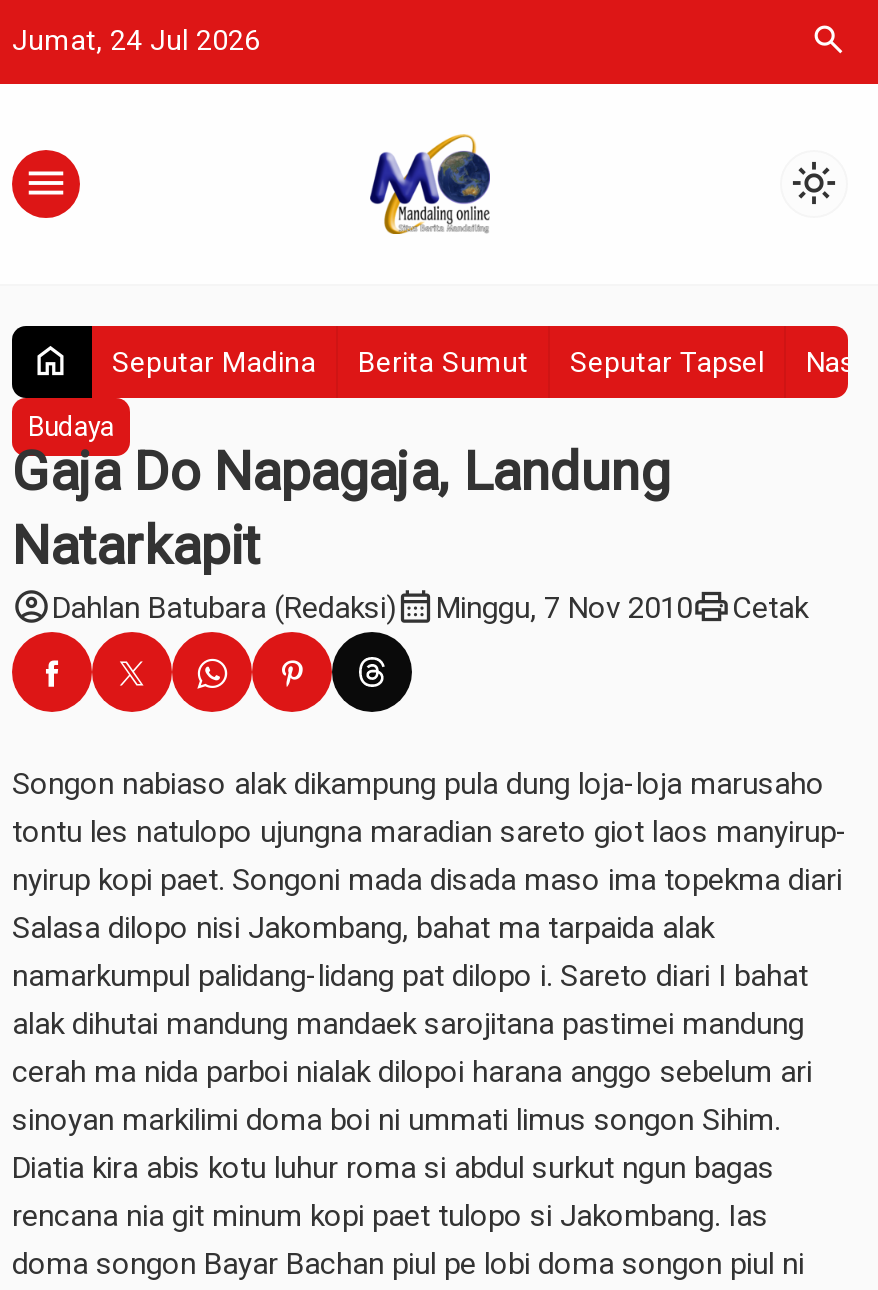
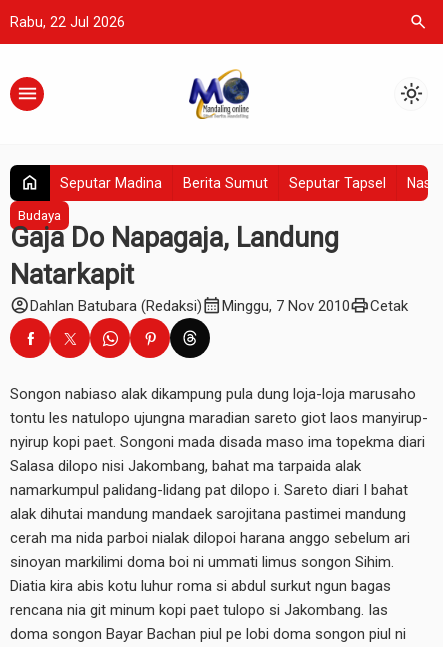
[12,24,260,56] Jumat, 24 Jul 2026 -> [10,14,125,30] Rabu, 22 Jul 2026

